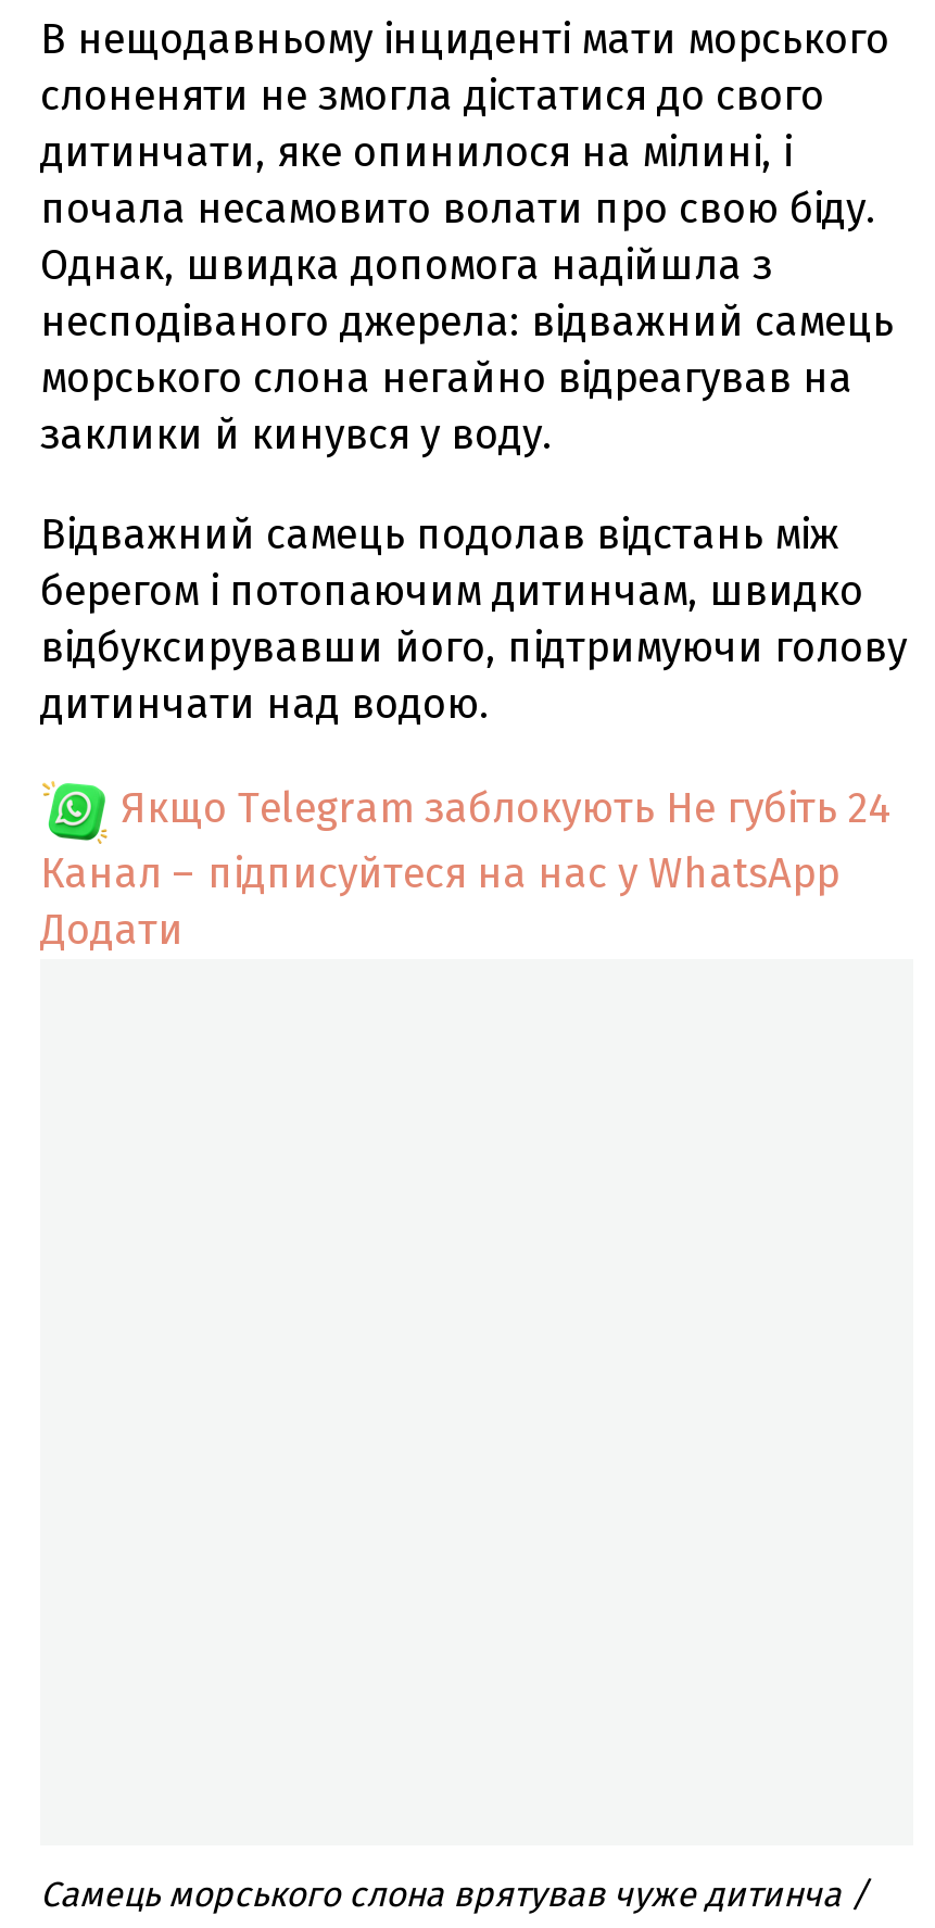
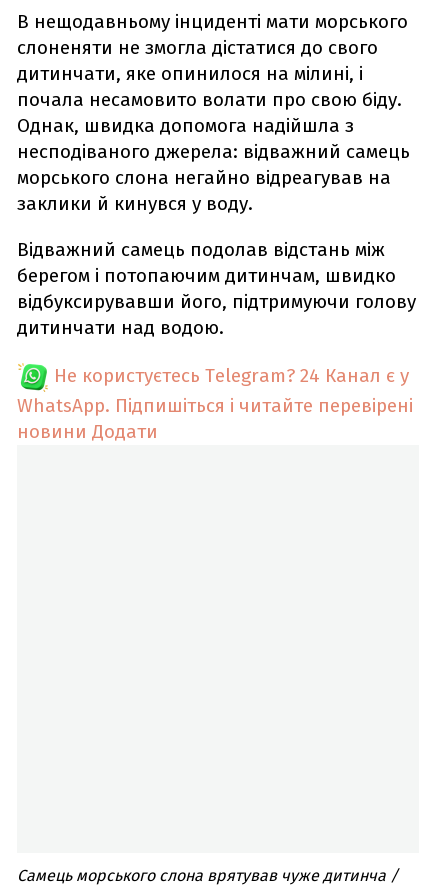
[40,782,892,954] Якщо Telegram заблокують Не губіть 24 | Канал – підписуйтеся на нас у WhatsApp | Додати -> [17,364,413,443] Не користуєтесь Telegram? 24 Канал є у | WhatsApp. Підпишіться і читайте перевірені | новини Додати

